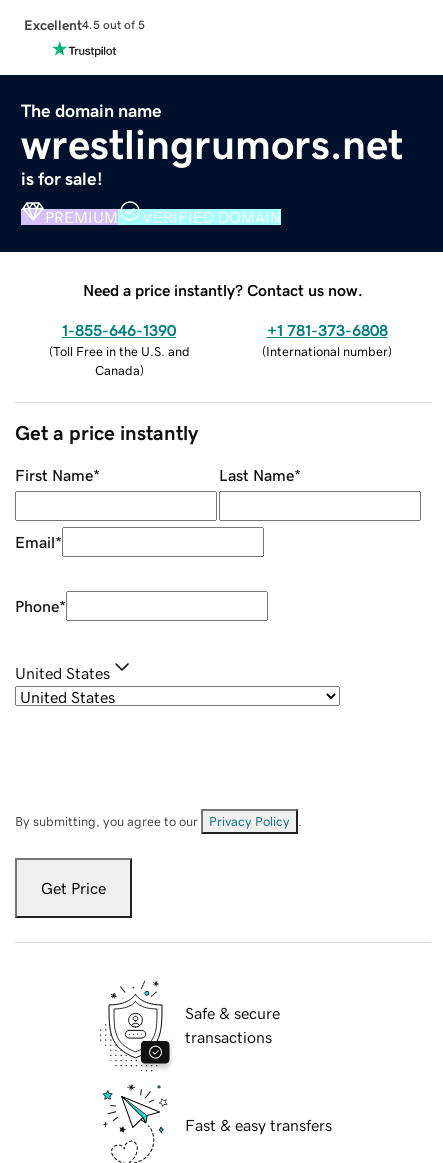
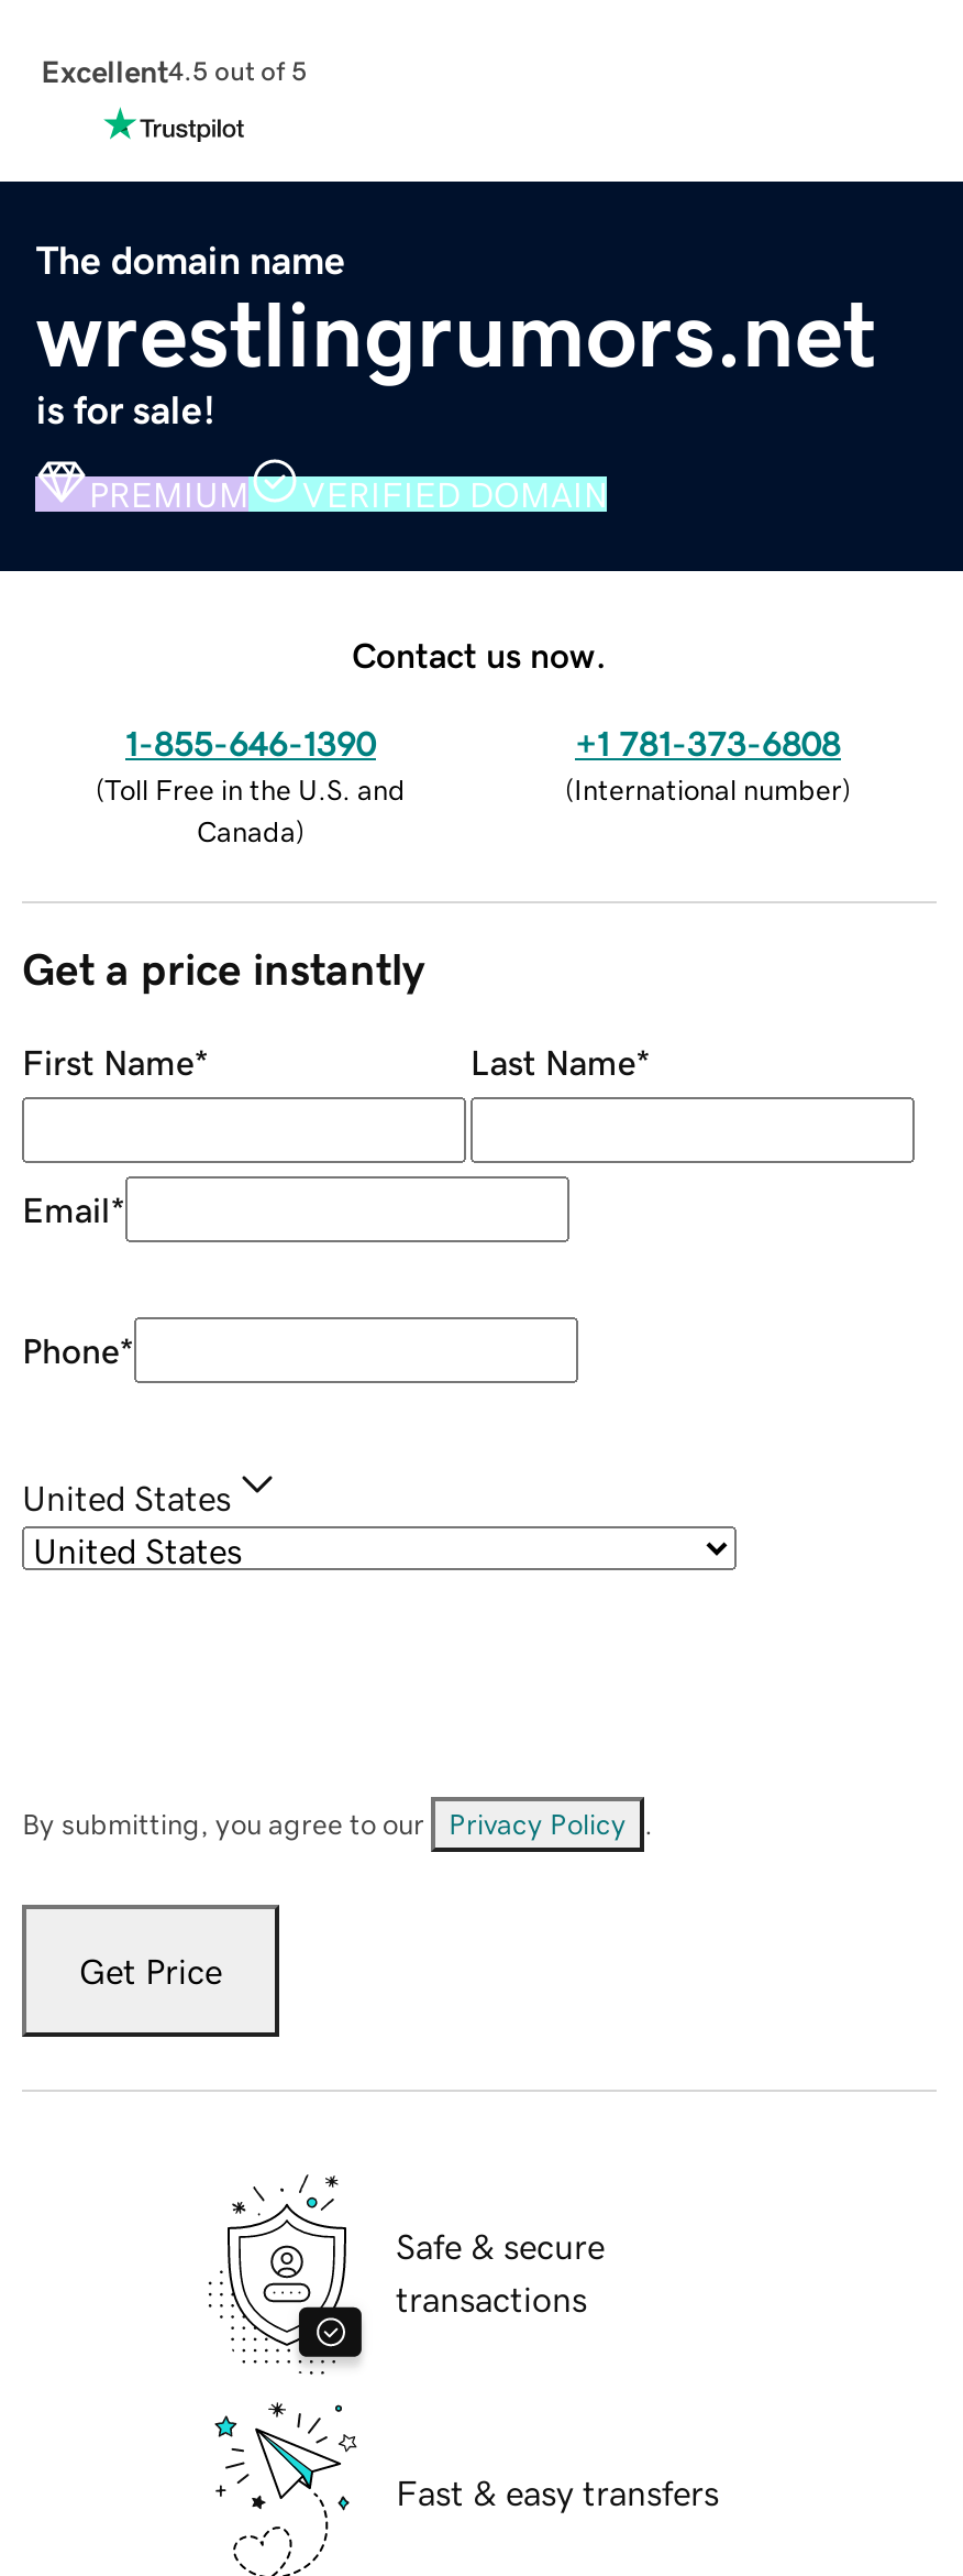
[83,282,363,298] Need a price instantly? Contact us now. -> [352,636,607,671] Contact us now.

